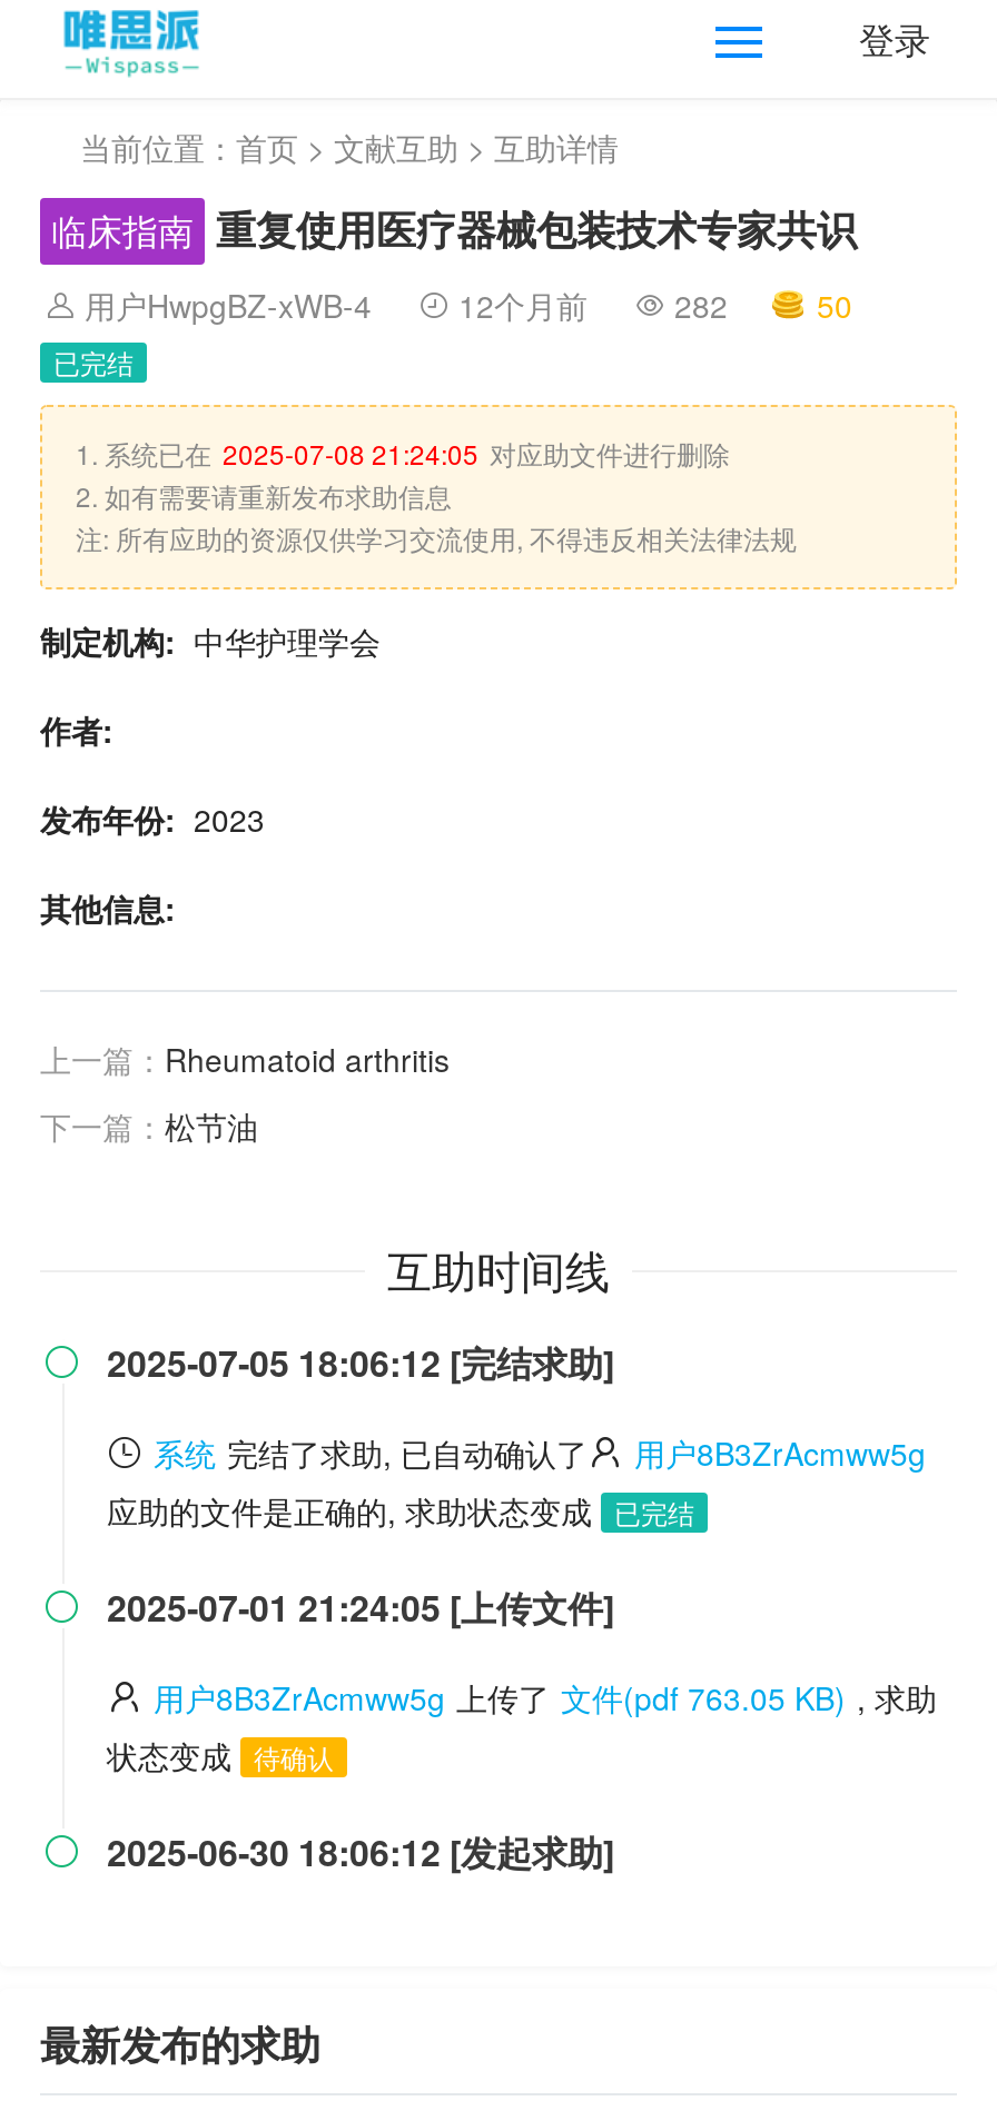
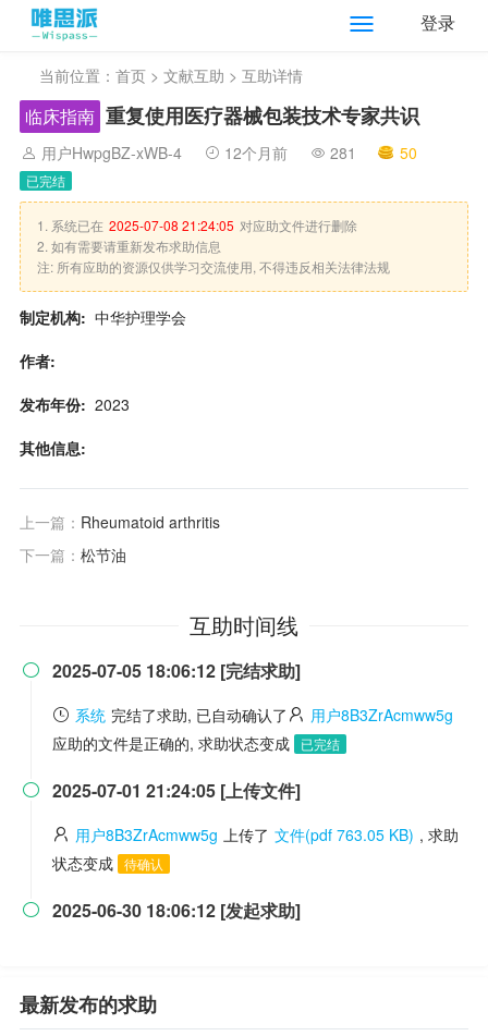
[85,283,852,327] 用户HwpgBZ-xWB-4 12个月前 282 50 -> [41,142,417,163] 用户HwpgBZ-xWB-4 12个月前 281 50

